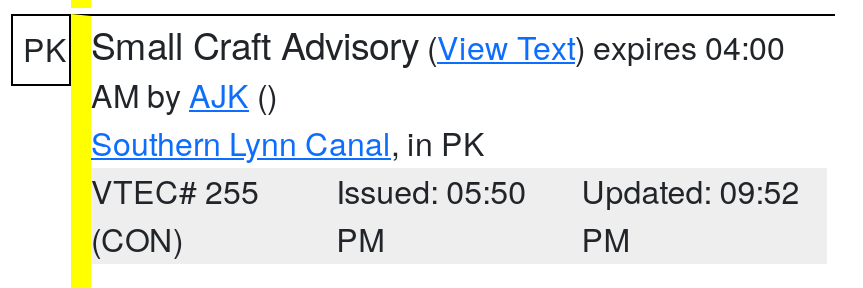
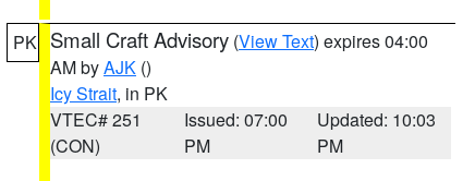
[91,120,485,214] Southern Lynn Canal, in PK | VTEC# 255 -> [50,81,168,132] Icy Strait, in PK | VTEC# 251
[336,168,526,214] Issued: 05:50 -> [184,107,287,132] Issued: 07:00
[581,168,799,214] Updated: 09:52 -> [317,107,436,132] Updated: 10:03

